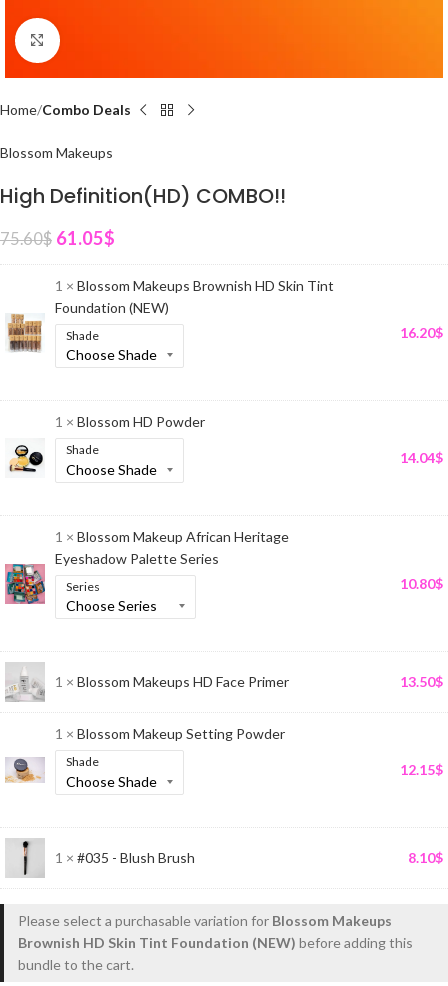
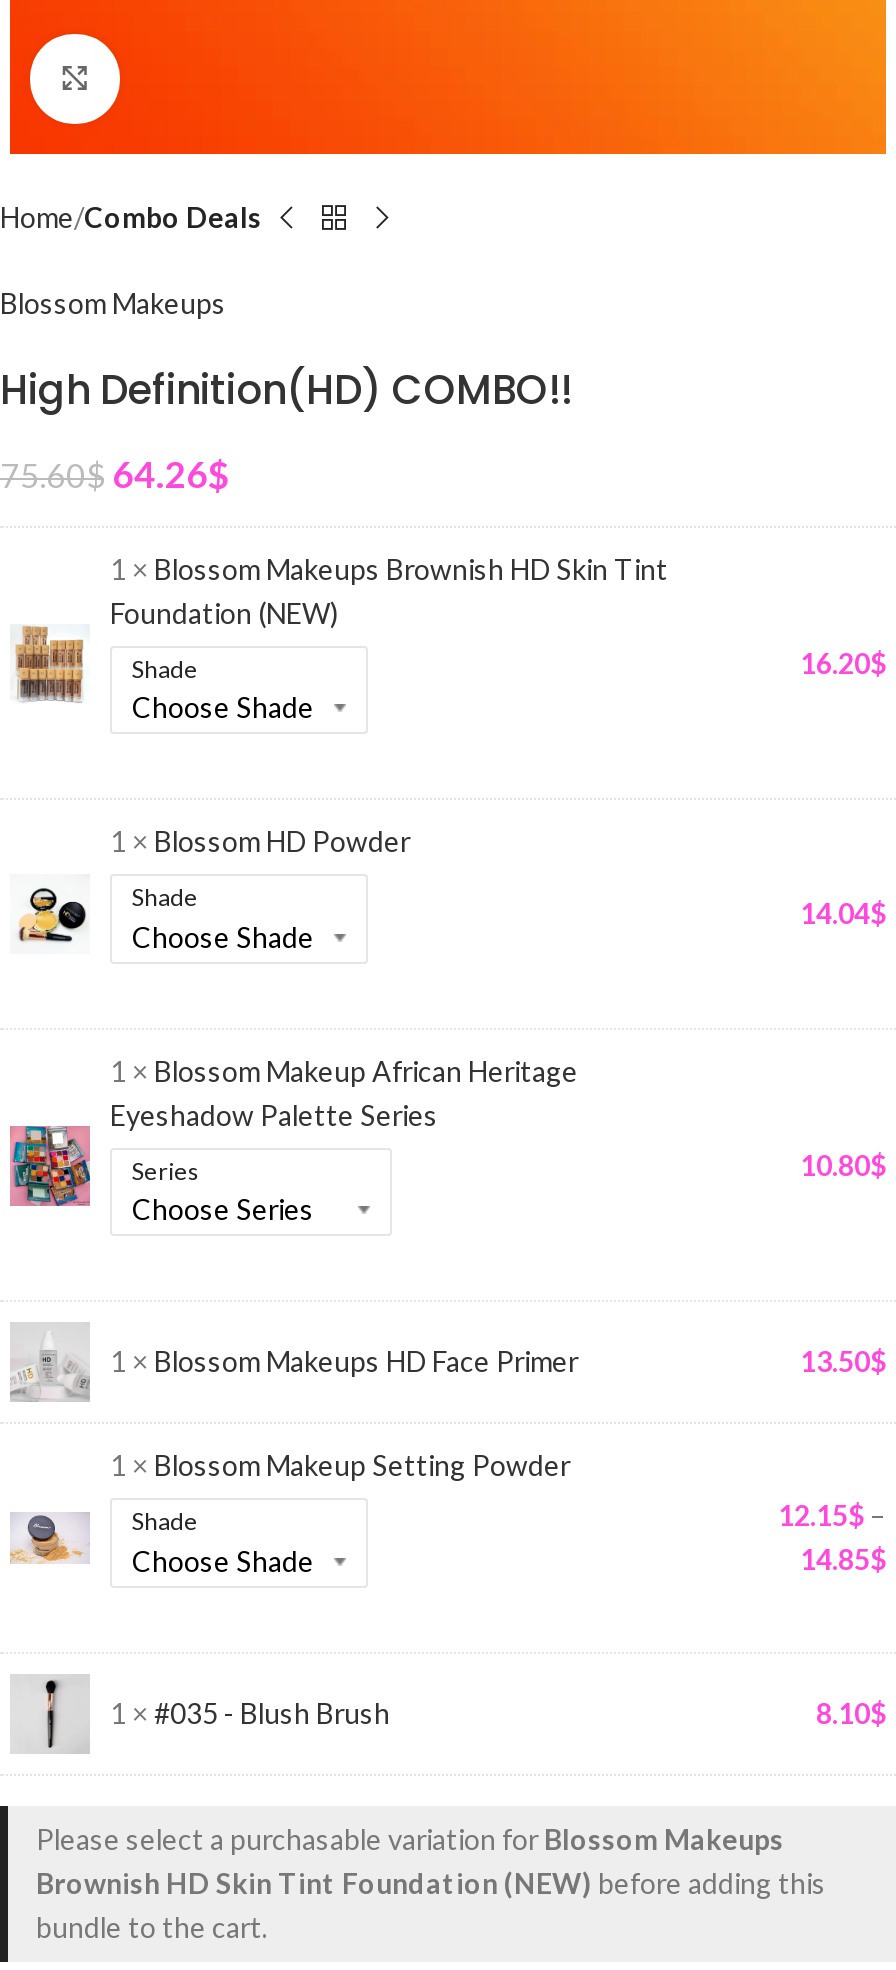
[0,227,115,249] 75.60$ 61.05$ -> [0,452,230,496] 75.60$ 64.26$
[400,761,443,778] 12.15$ -> [778,1498,886,1576] 12.15$ – | 14.85$

